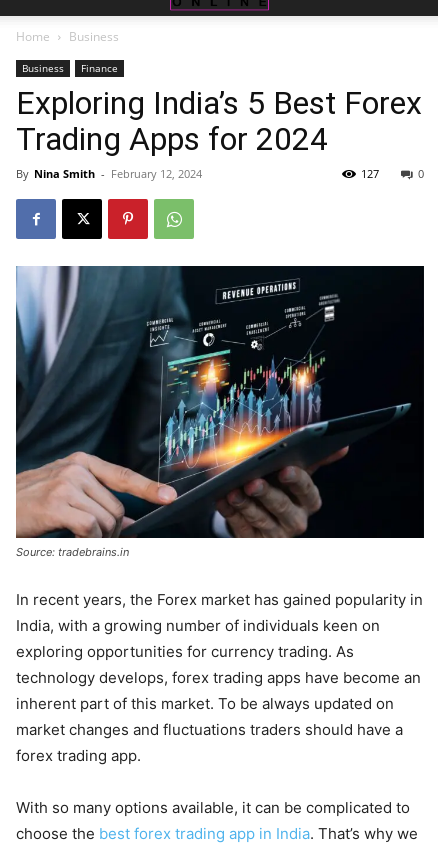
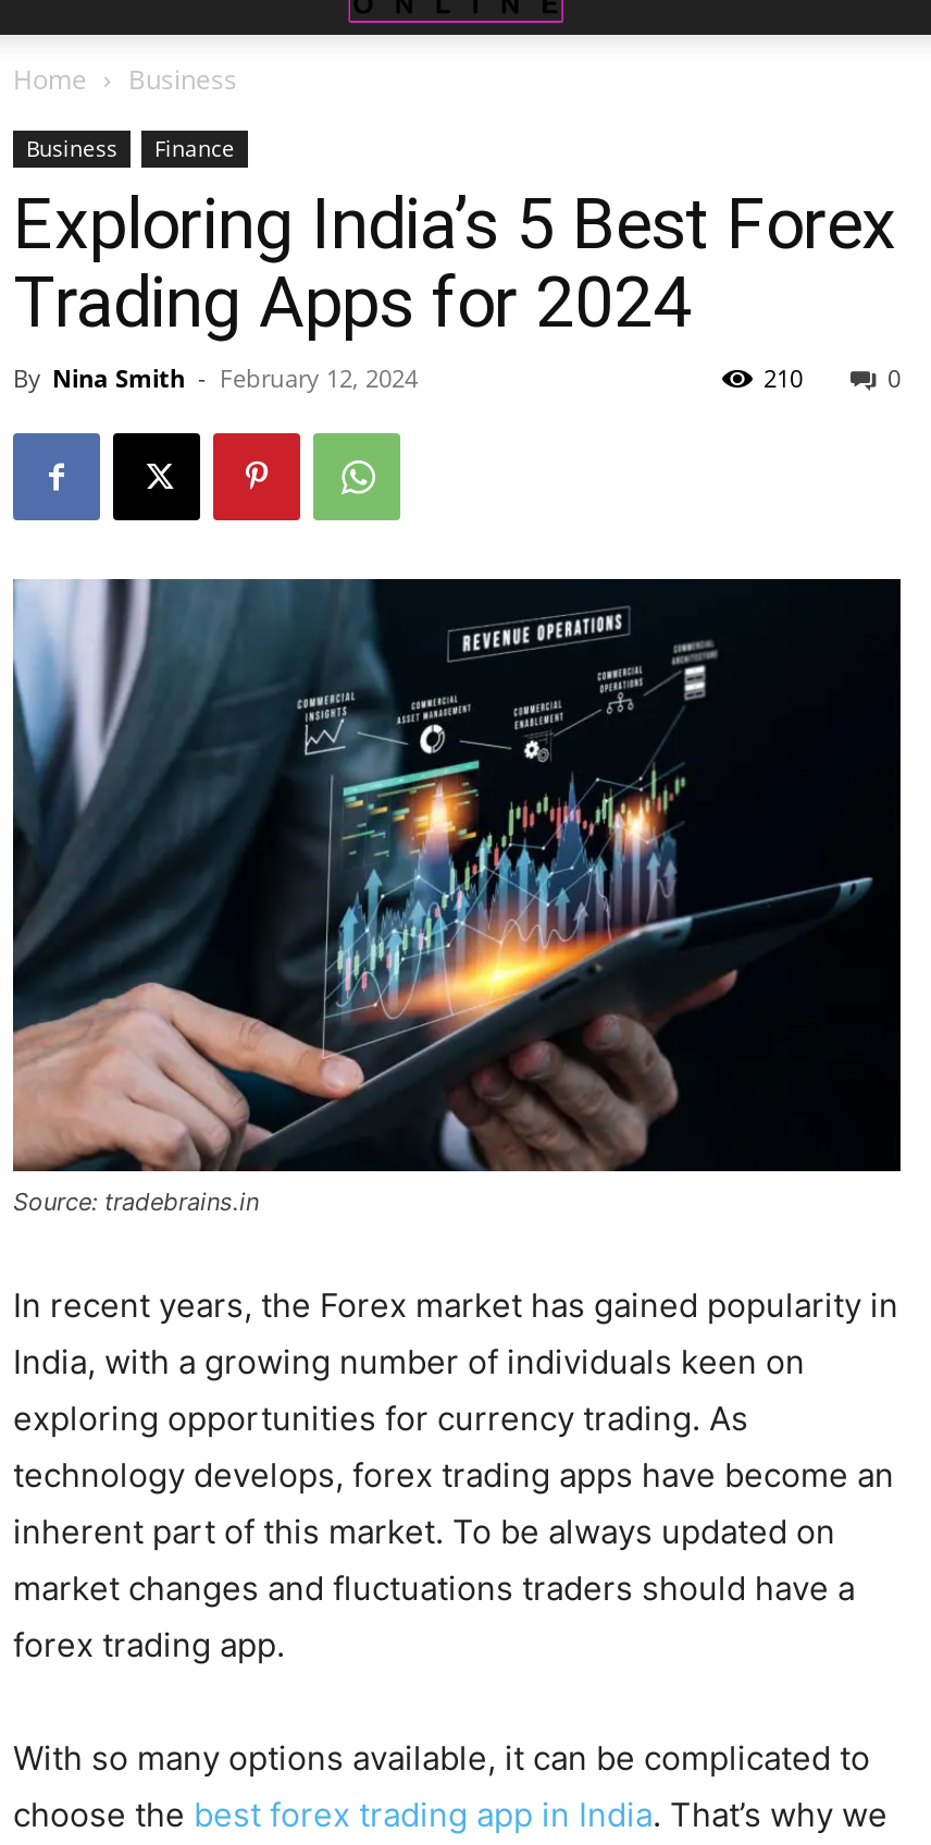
[361,166,379,181] 127 -> [764,361,803,394] 210

